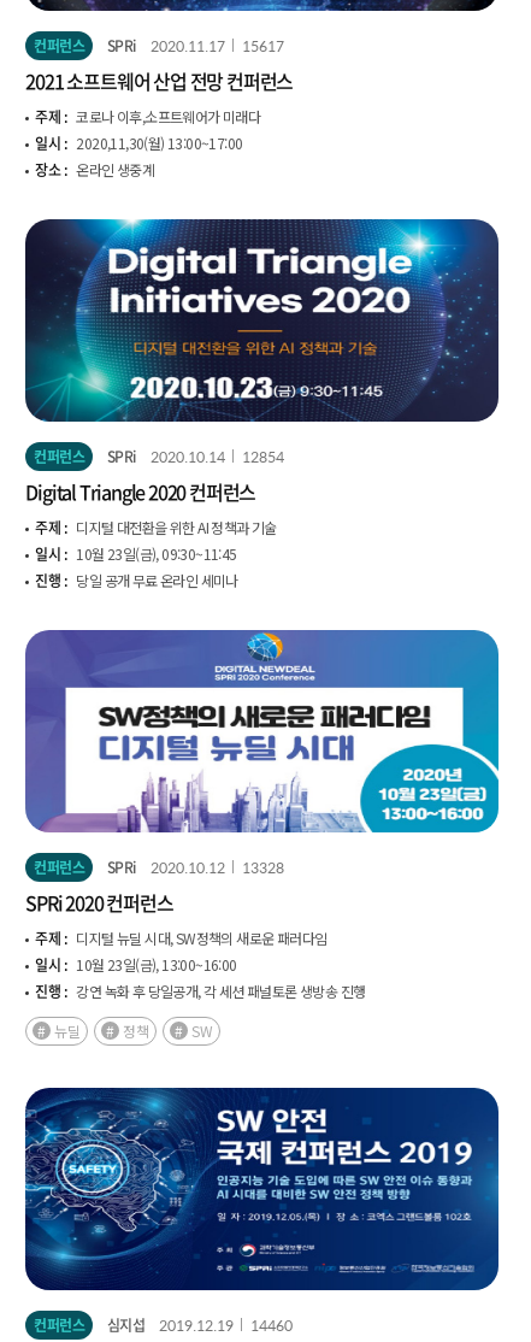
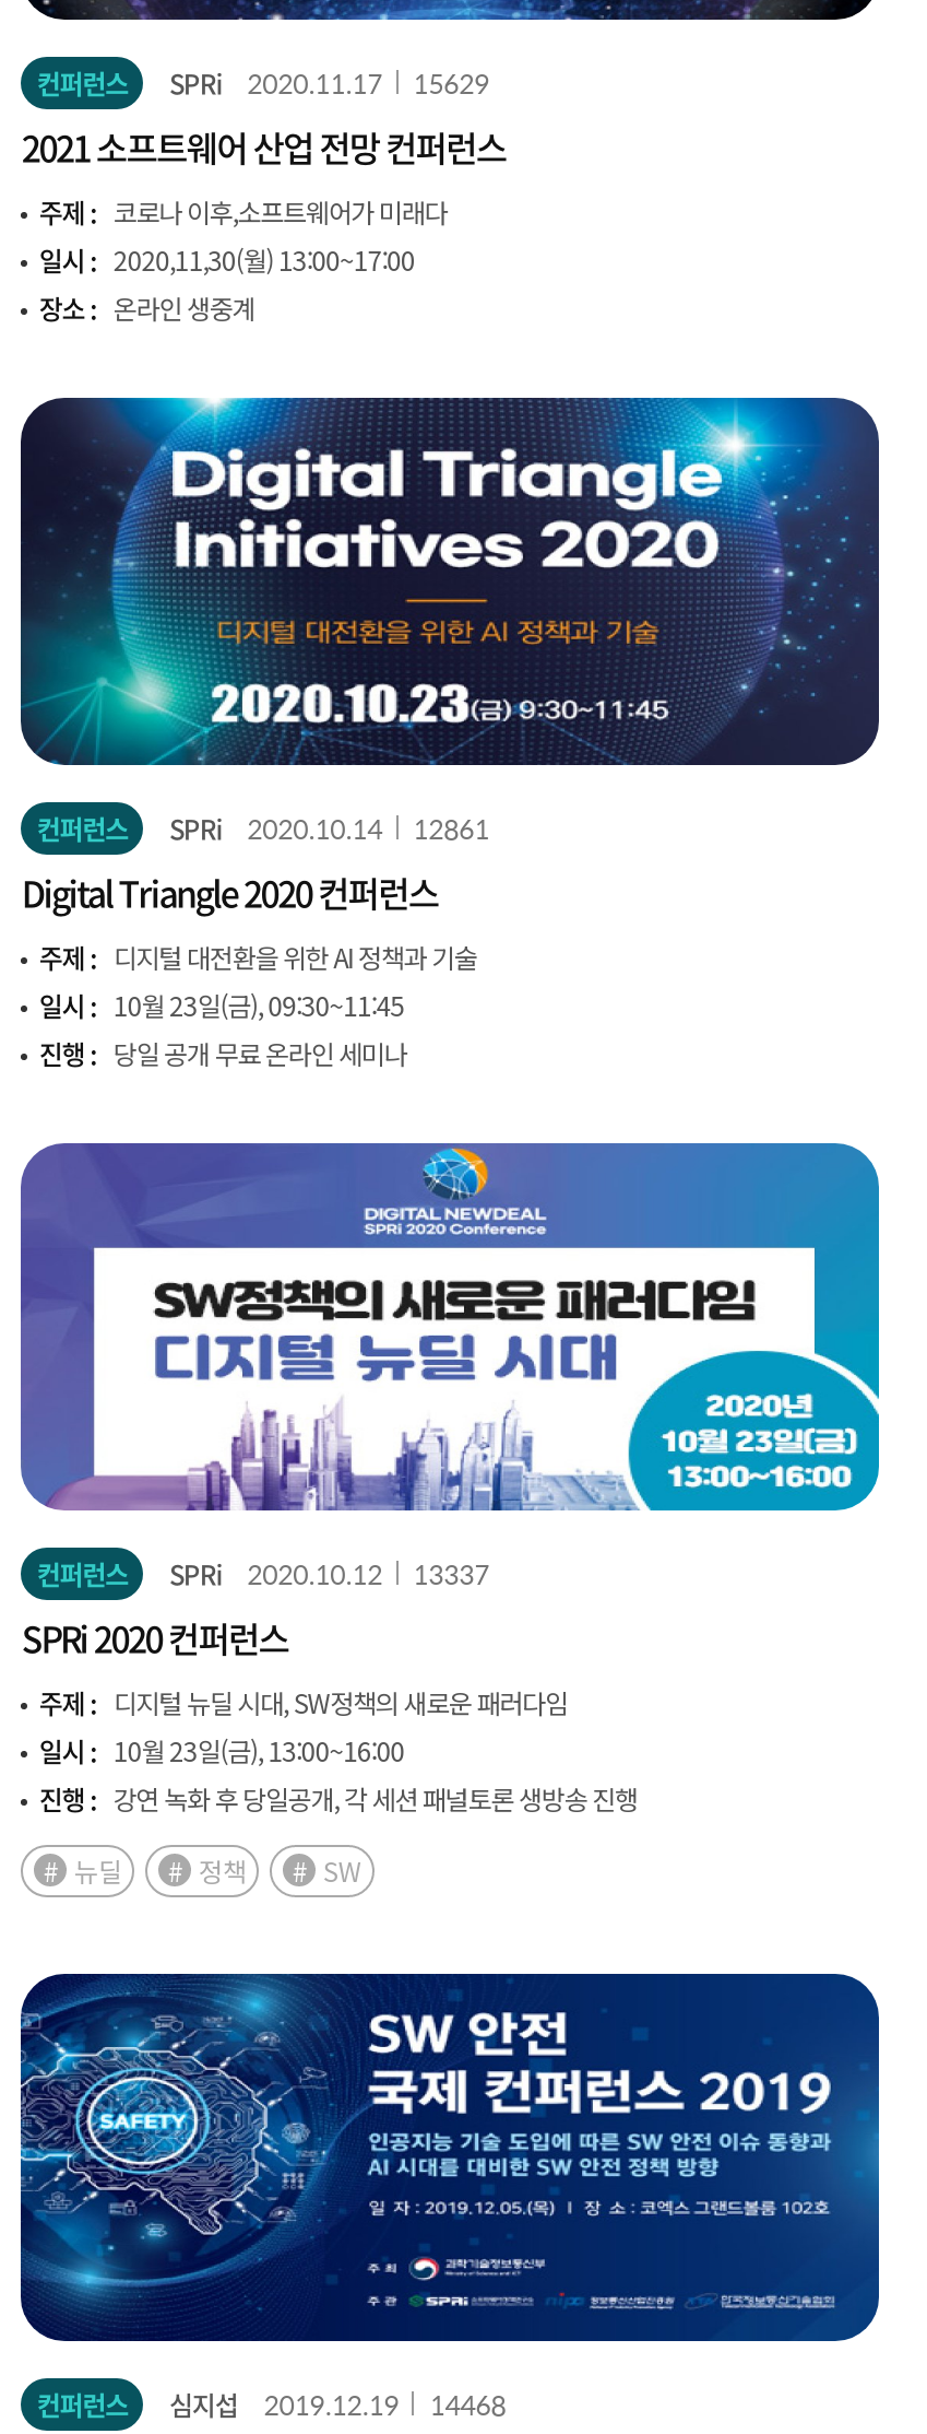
[34,35,284,57] 컨퍼런스 SPRi 2020.11.17 15617 -> [37,63,489,103] 컨퍼런스 SPRi 2020.11.17 15629
[34,446,284,467] 컨퍼런스 SPRi 2020.10.14 12854 -> [37,809,489,848] 컨퍼런스 SPRi 2020.10.14 12861
[34,857,284,878] 컨퍼런스 SPRi 2020.10.12 13328 -> [37,1554,489,1594] 컨퍼런스 SPRi 2020.10.12 13337
[34,1314,293,1336] 컨퍼런스 심지섭 2019.12.19 14460 -> [37,2385,506,2424] 컨퍼런스 심지섭 2019.12.19 14468

